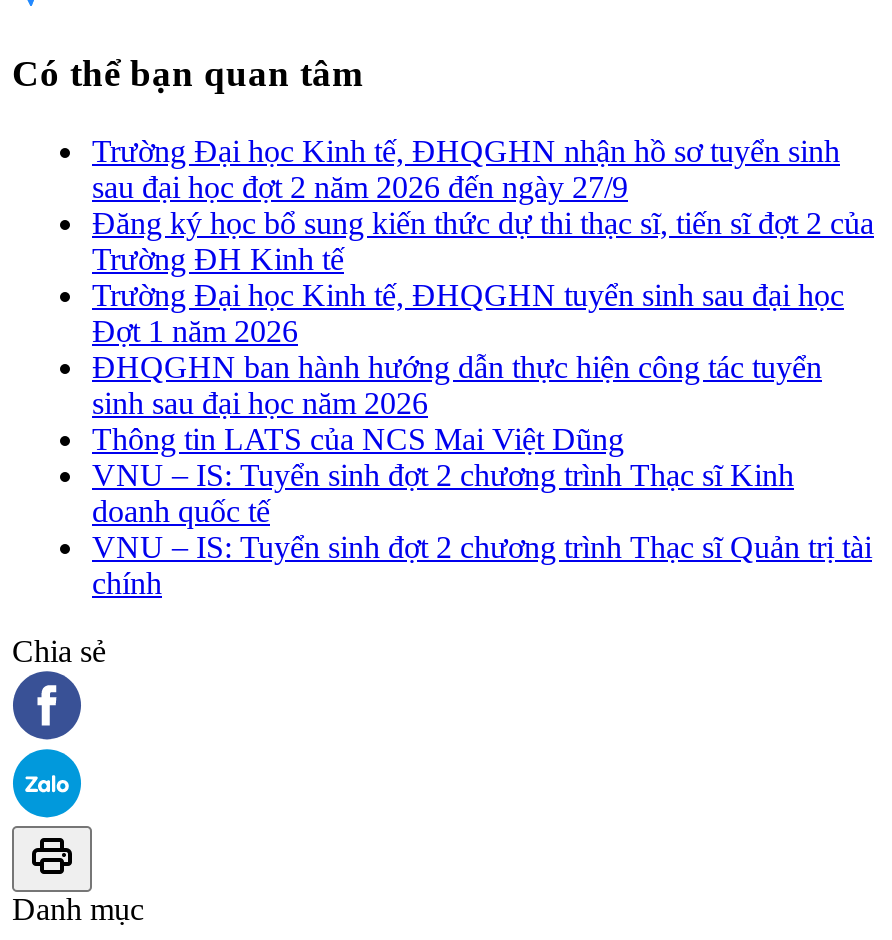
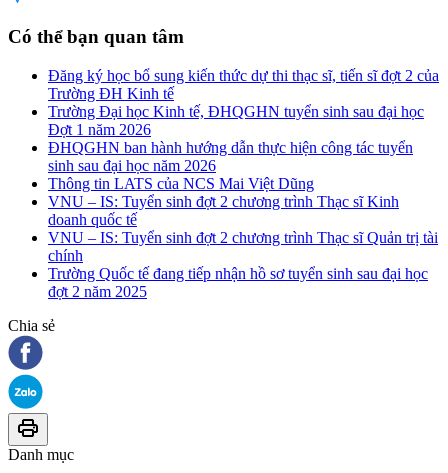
[92,133,840,203] Trường Đại học Kinh tế, ĐHQGHN nhận hồ sơ tuyển sinh | sau đại học đợt 2 năm 2026 đến ngày 27/9 -> none
moved [92,205,874,599] -> [48,66,439,263]: Đăng ký học bổ sung kiến thức dự thi thạc sĩ, tiến sĩ đợt 2 của | Trường ĐH Kinh tế | Trường Đại học Kinh tế, ĐHQGHN tuyển sinh sau đại học | ... | VNU – IS: Tuyển sinh đợt 2 chương trình Thạc sĩ Quản trị tài | chính
none -> [48,264,428,299] Trường Quốc tế đang tiếp nhận hồ sơ tuyển sinh sau đại học | đợt 2 năm 2025

